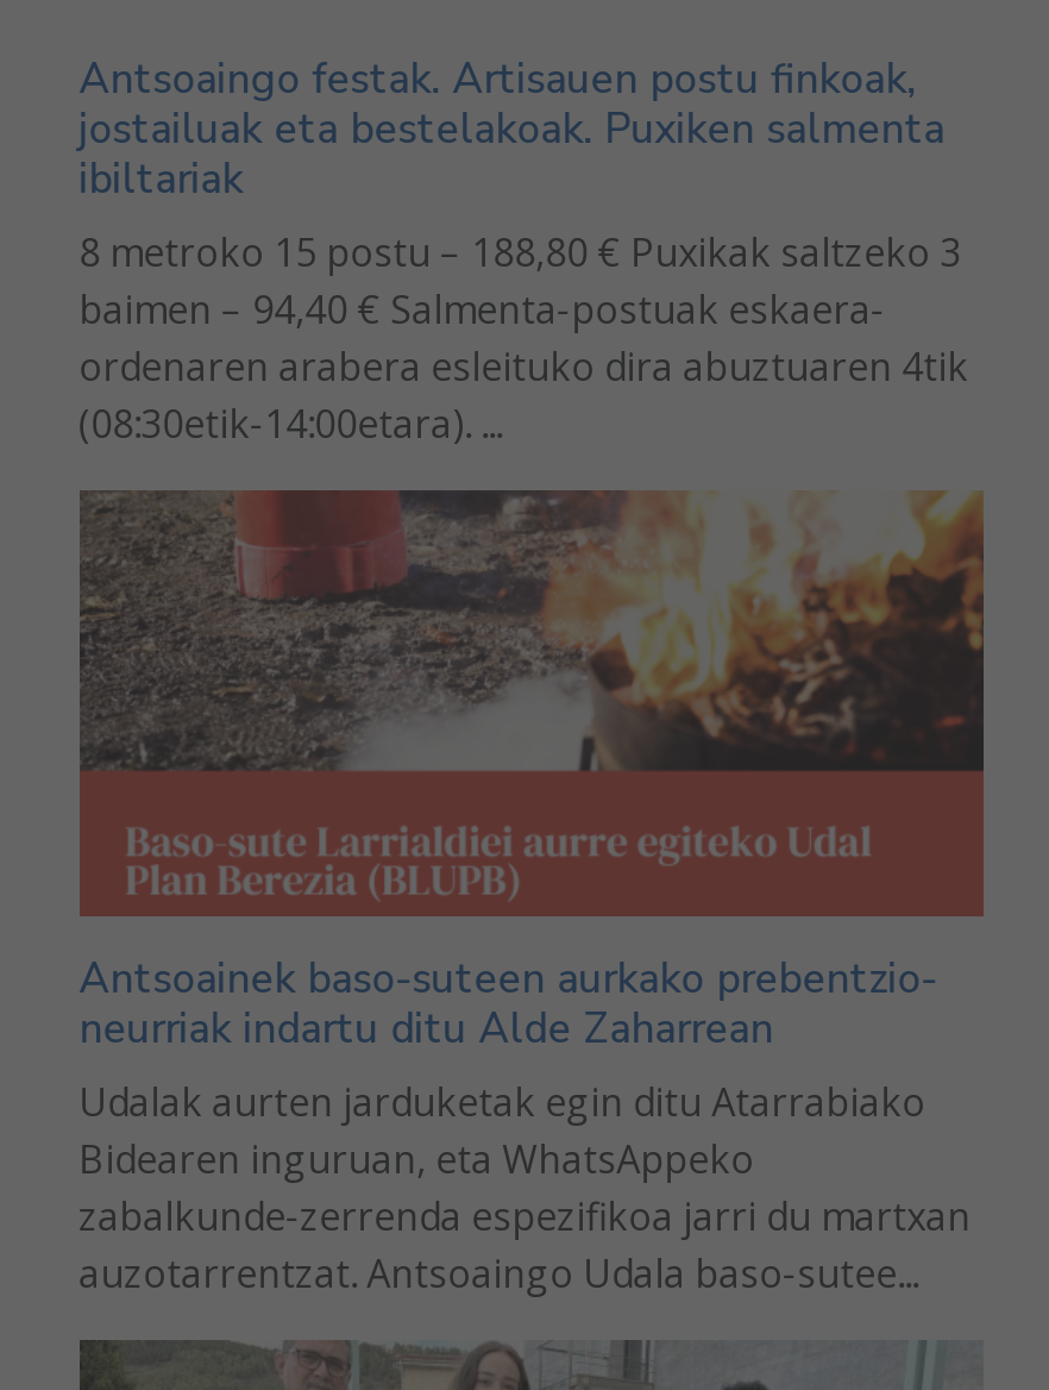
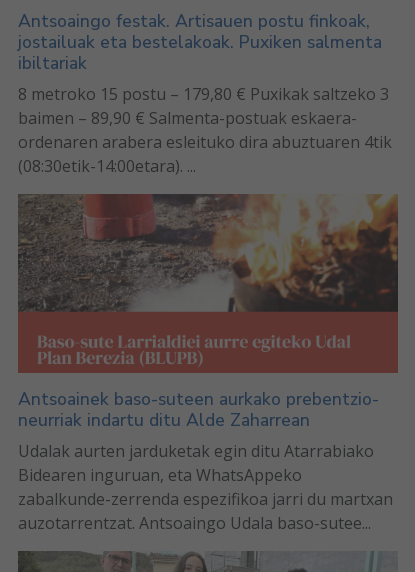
[79,227,961,279] 8 metroko 15 postu – 188,80 € Puxikak saltzeko 3 -> [18,83,389,105] 8 metroko 15 postu – 179,80 € Puxikak saltzeko 3
[79,284,885,337] baimen – 94,40 € Salmenta-postuak eskaera- -> [18,107,357,129] baimen – 89,90 € Salmenta-postuak eskaera-

